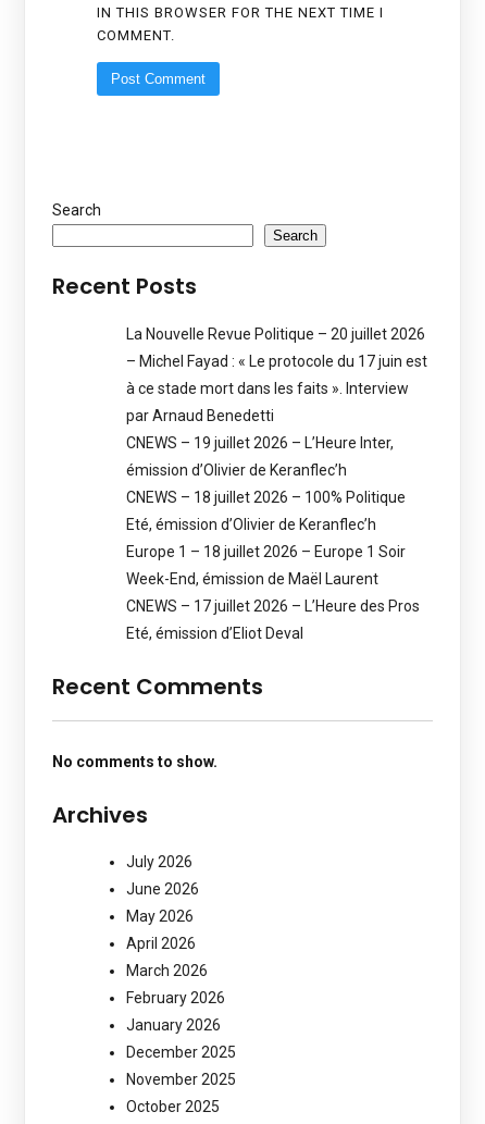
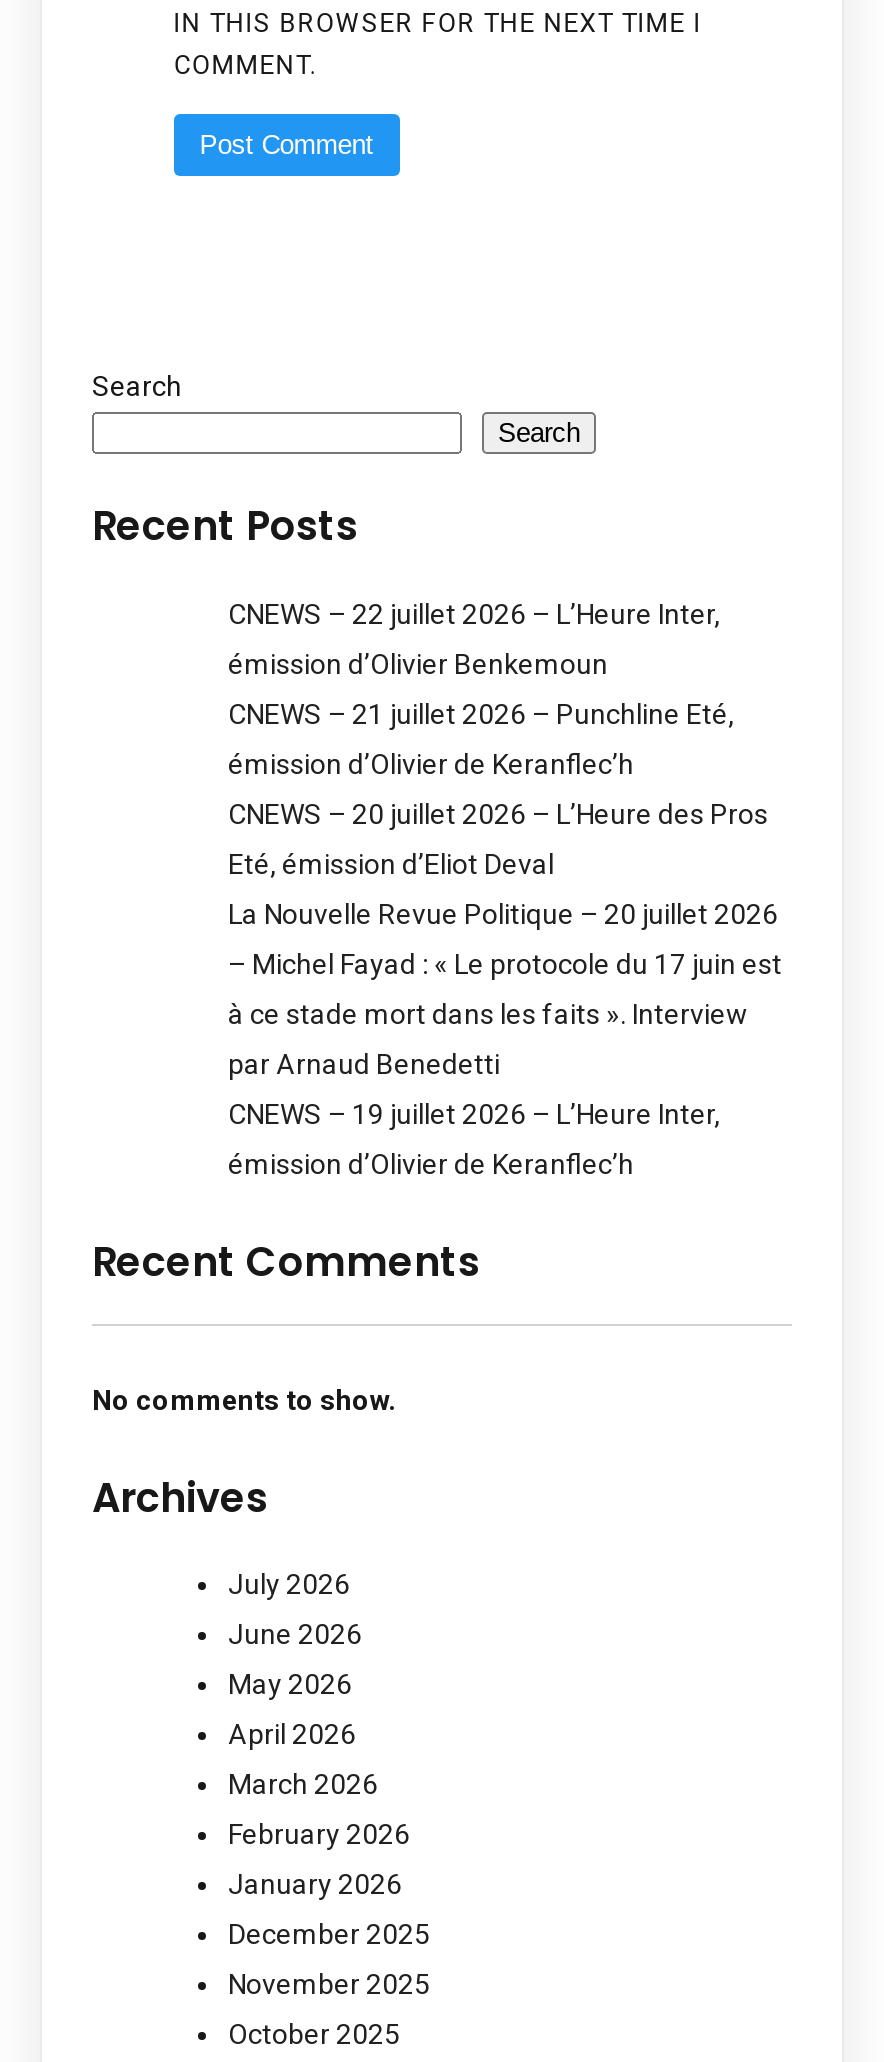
none -> [228,597,768,829] CNEWS – 22 juillet 2026 – L’Heure Inter, | émission d’Olivier Benkemoun | CNEWS – 21 juillet 2026 – Punchline Eté, | émission d’Olivier de Keranflec’h | CNEWS – 20 juillet 2026 – L’Heure des Pros
moved [126,325,427,478] -> [228,897,782,1179]: La Nouvelle Revue Politique – 20 juillet 2026 | – Michel Fayad : « Le protocole du 17 juin est | à ce stade mort dans les faits ». Interview | par Arnaud Benedetti | CNEWS – 19 juillet 2026 – L’Heure Inter, | émission d’Olivier de Keranflec’h
[126,488,420,614] CNEWS – 18 juillet 2026 – 100% Politique | Eté, émission d’Olivier de Keranflec’h | Europe 1 – 18 juillet 2026 – Europe 1 Soir | Week-End, émission de Maël Laurent | CNEWS – 17 juillet 2026 – L’Heure des Pros -> none
moved [126,624,303,642] -> [228,847,554,879]: Eté, émission d’Eliot Deval

